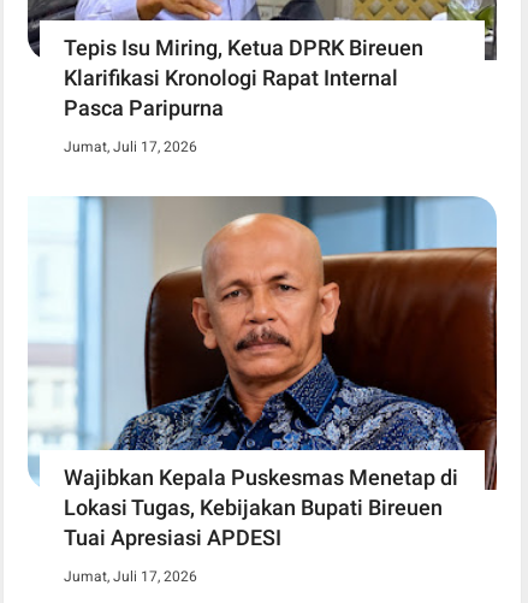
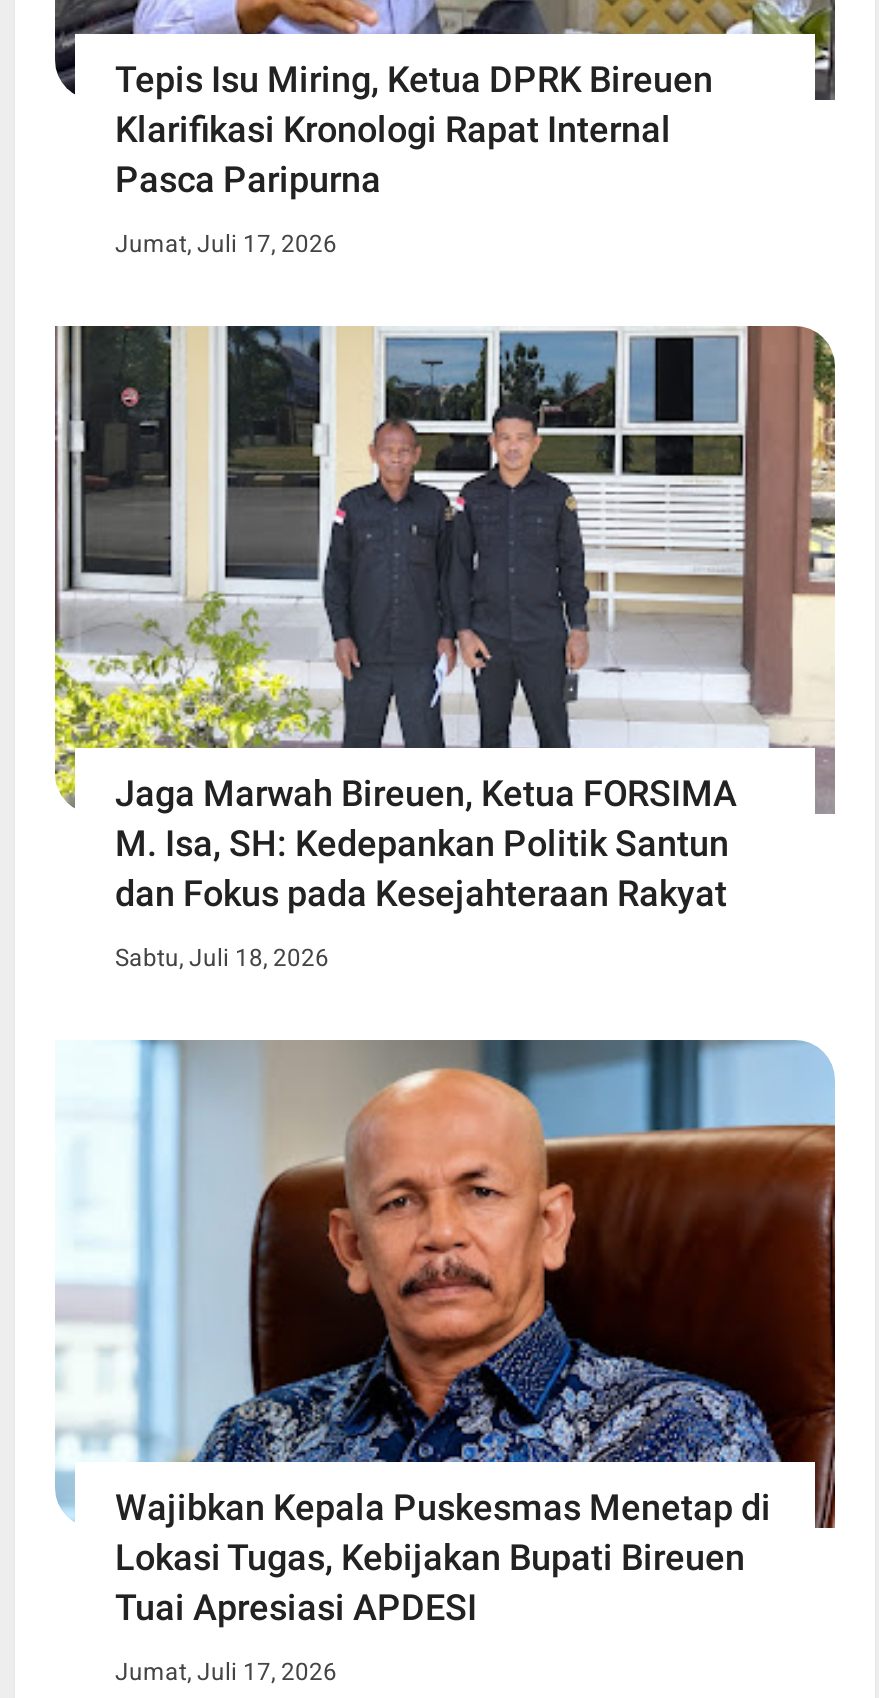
none -> [53,324,835,972] [image] | Jaga Marwah Bireuen, Ketua FORSIMA | M. Isa, SH: Kedepankan Politik Santun | dan Fokus pada Kesejahteraan Rakyat | Sabtu, Juli 18, 2026

